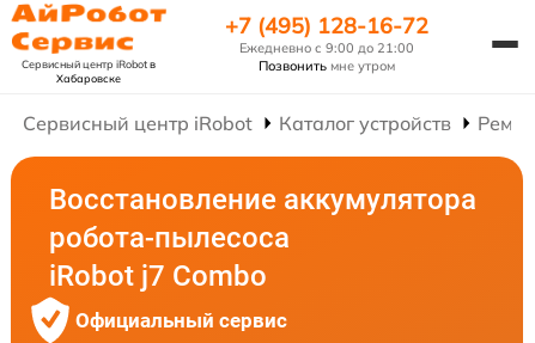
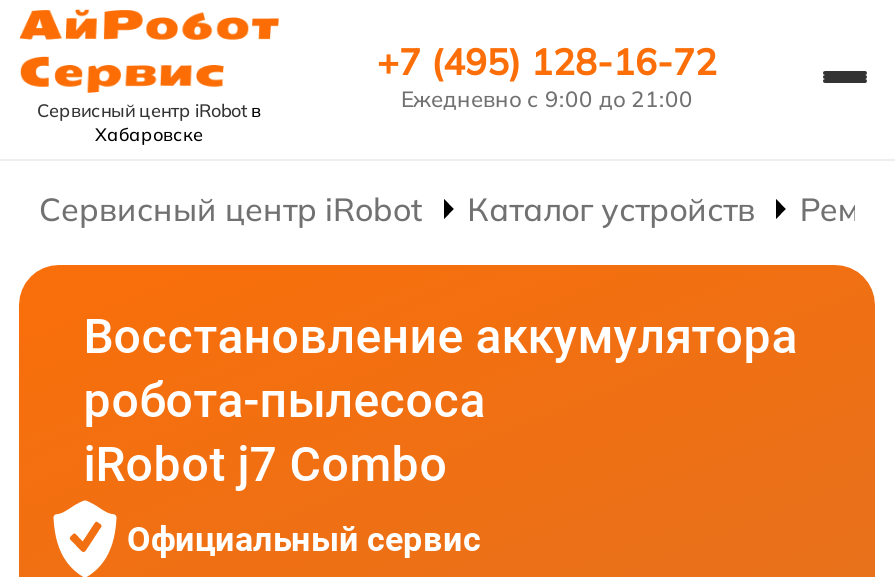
[259,57,395,74] Позвонить мне утром -> none

